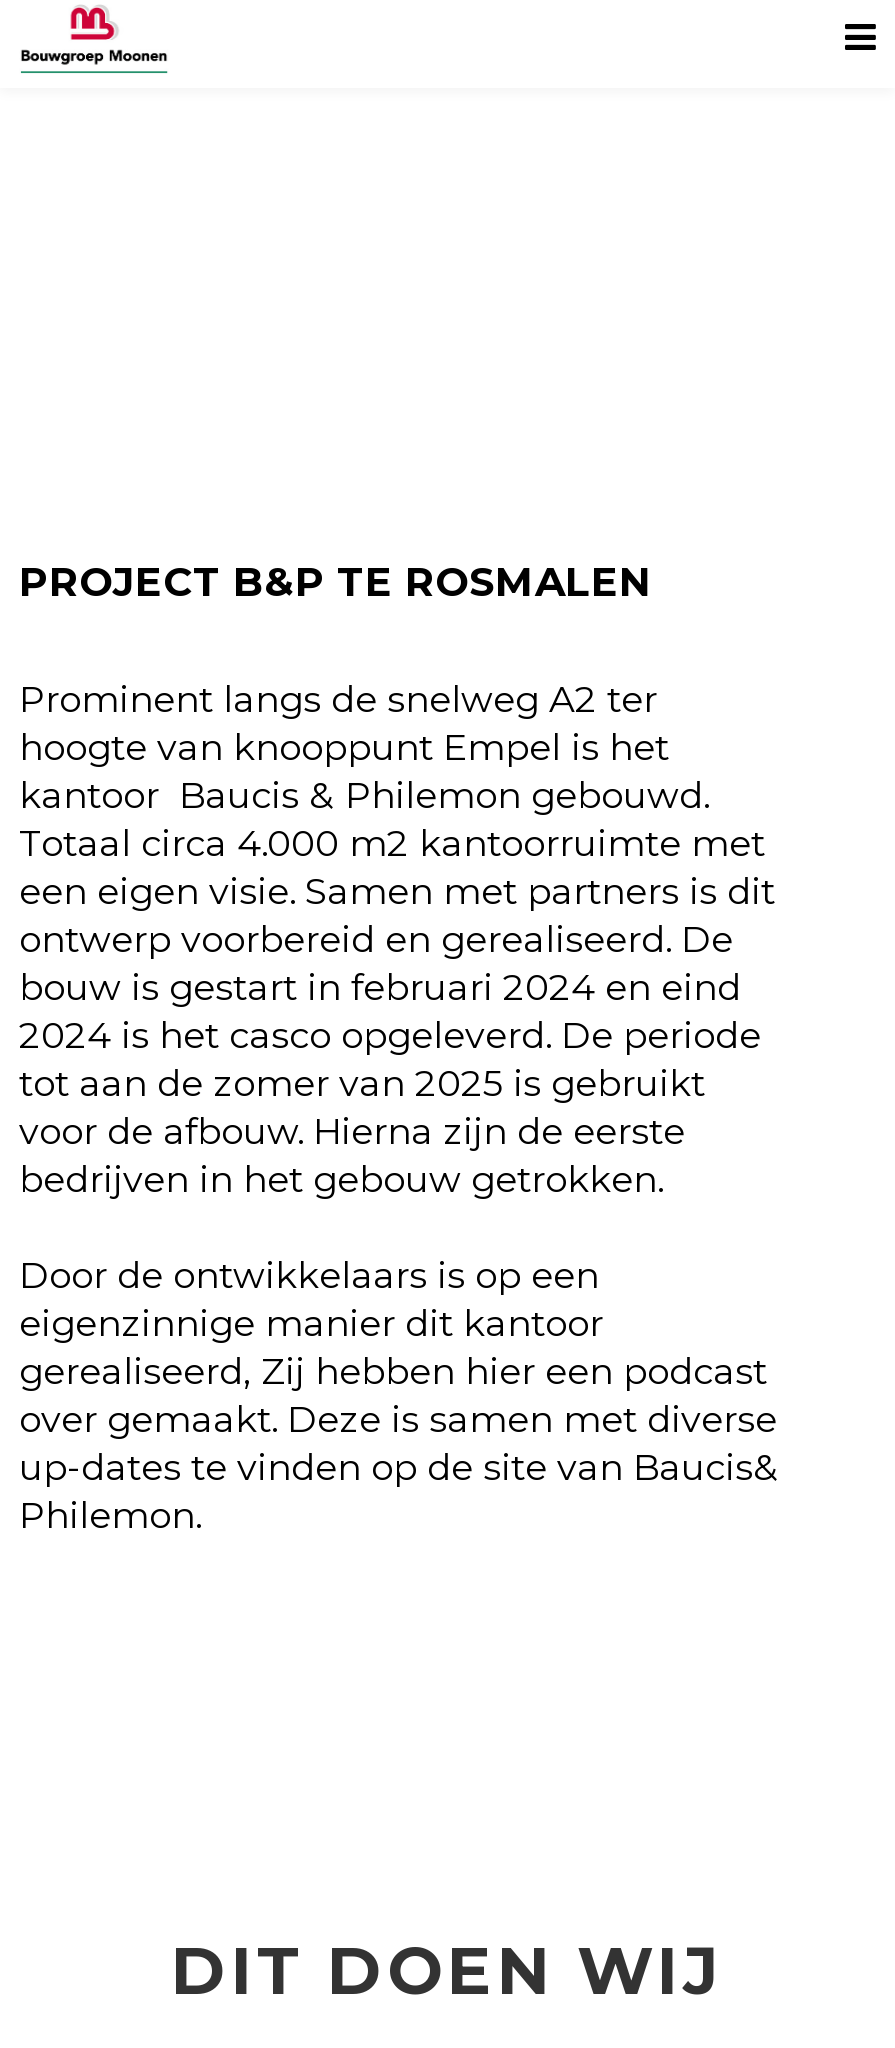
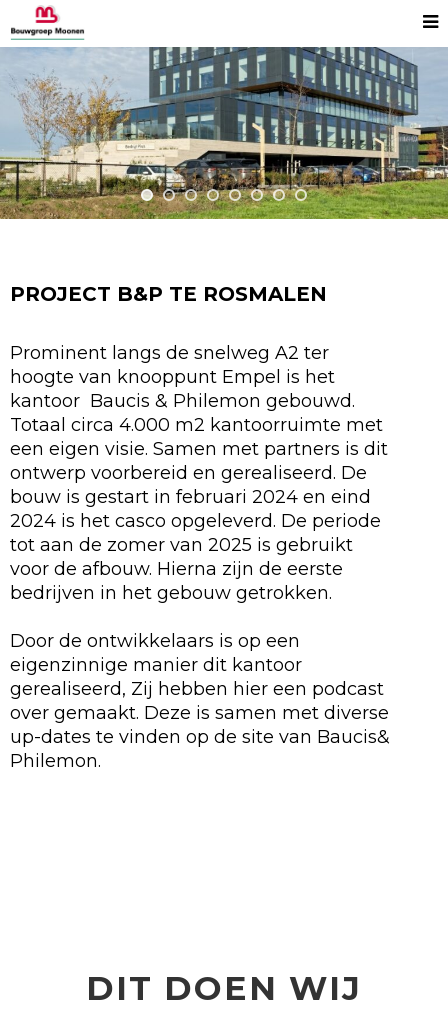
none -> [3,46,445,220] [image]

